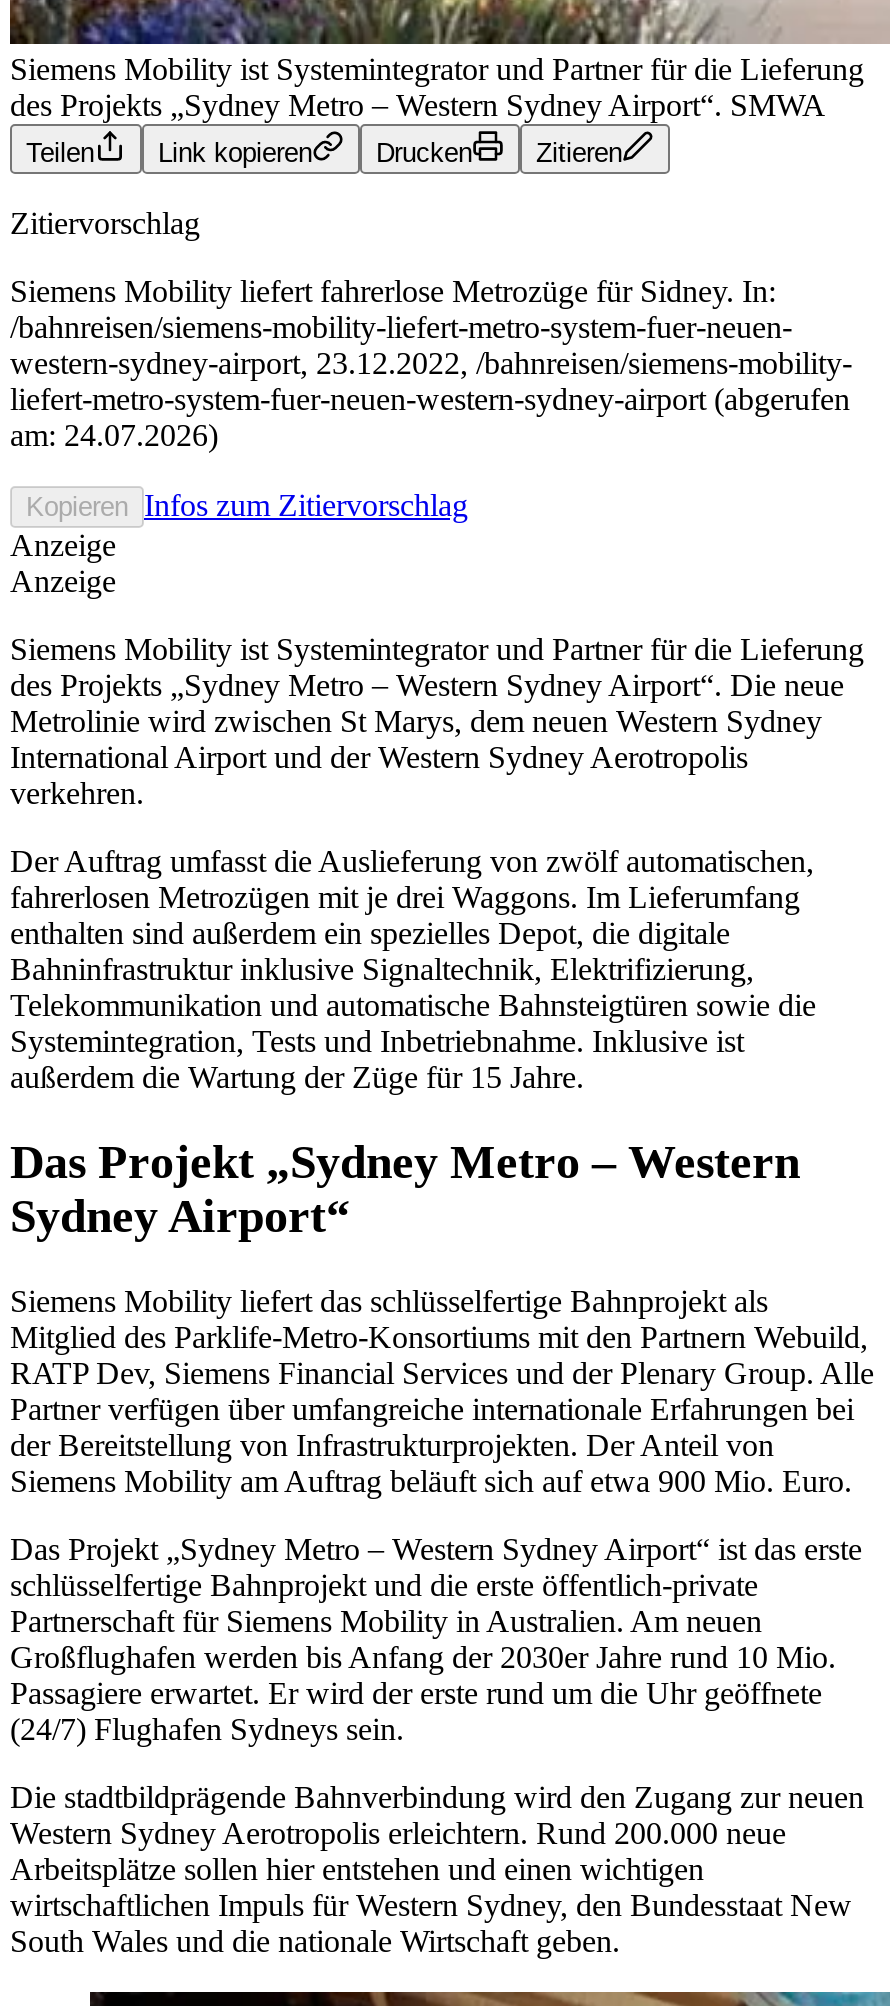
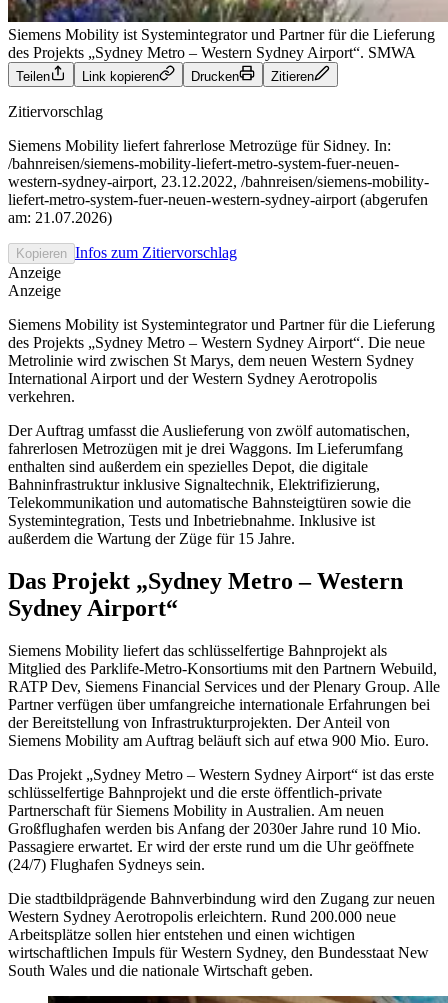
[10,418,218,452] am: 24.07.2026) -> [8,209,112,226] am: 21.07.2026)

